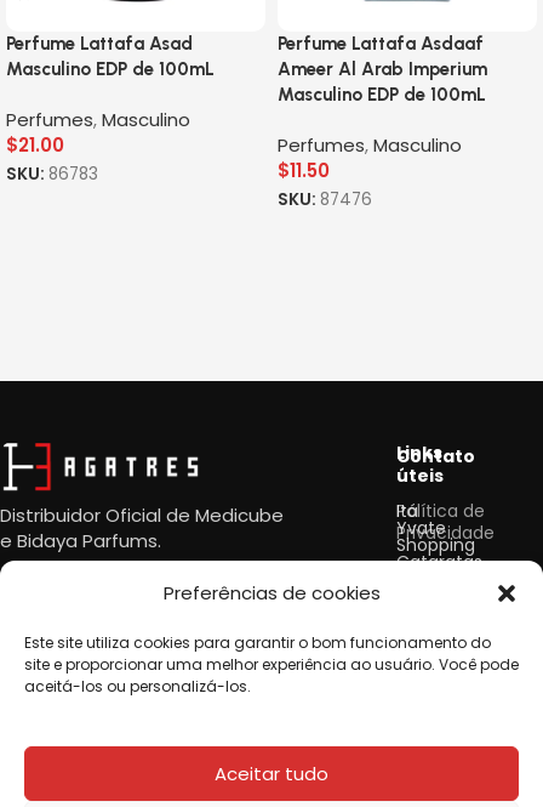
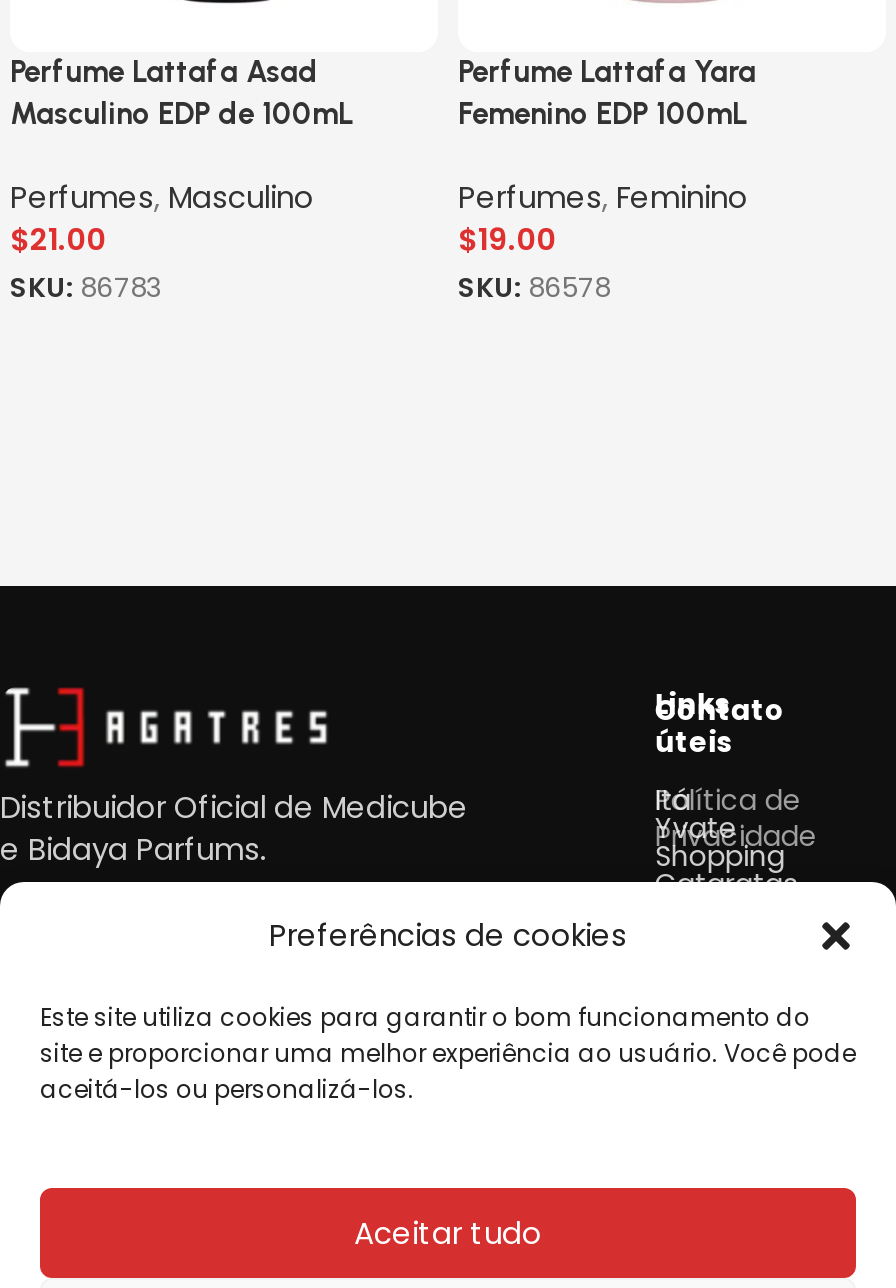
[278,33,487,105] Perfume Lattafa Asdaaf | Ameer Al Arab Imperium | Masculino EDP de 100mL -> [458,54,756,132] Perfume Lattafa Yara | Femenino EDP 100mL
[278,132,462,211] Perfumes, Masculino | $11.50 | SKU: 87476 -> [458,176,748,306] Perfumes, Feminino | $19.00 | SKU: 86578

